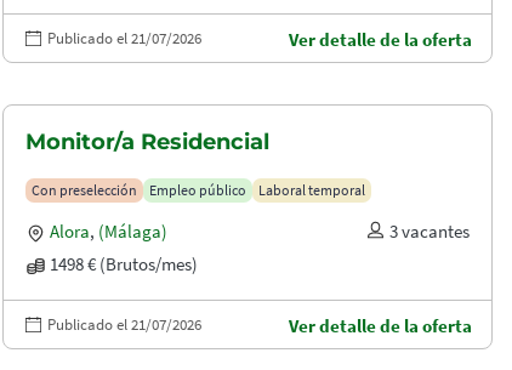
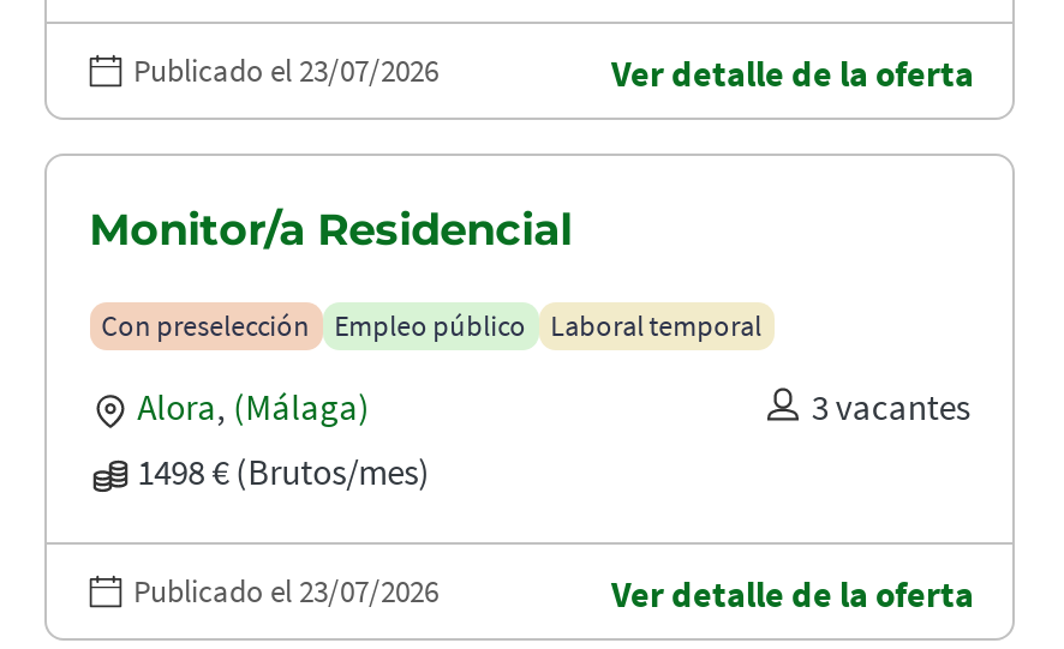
[47,28,201,49] Publicado el 21/07/2026 -> [133,51,438,92] Publicado el 23/07/2026
[47,314,201,335] Publicado el 21/07/2026 -> [133,571,438,611] Publicado el 23/07/2026

